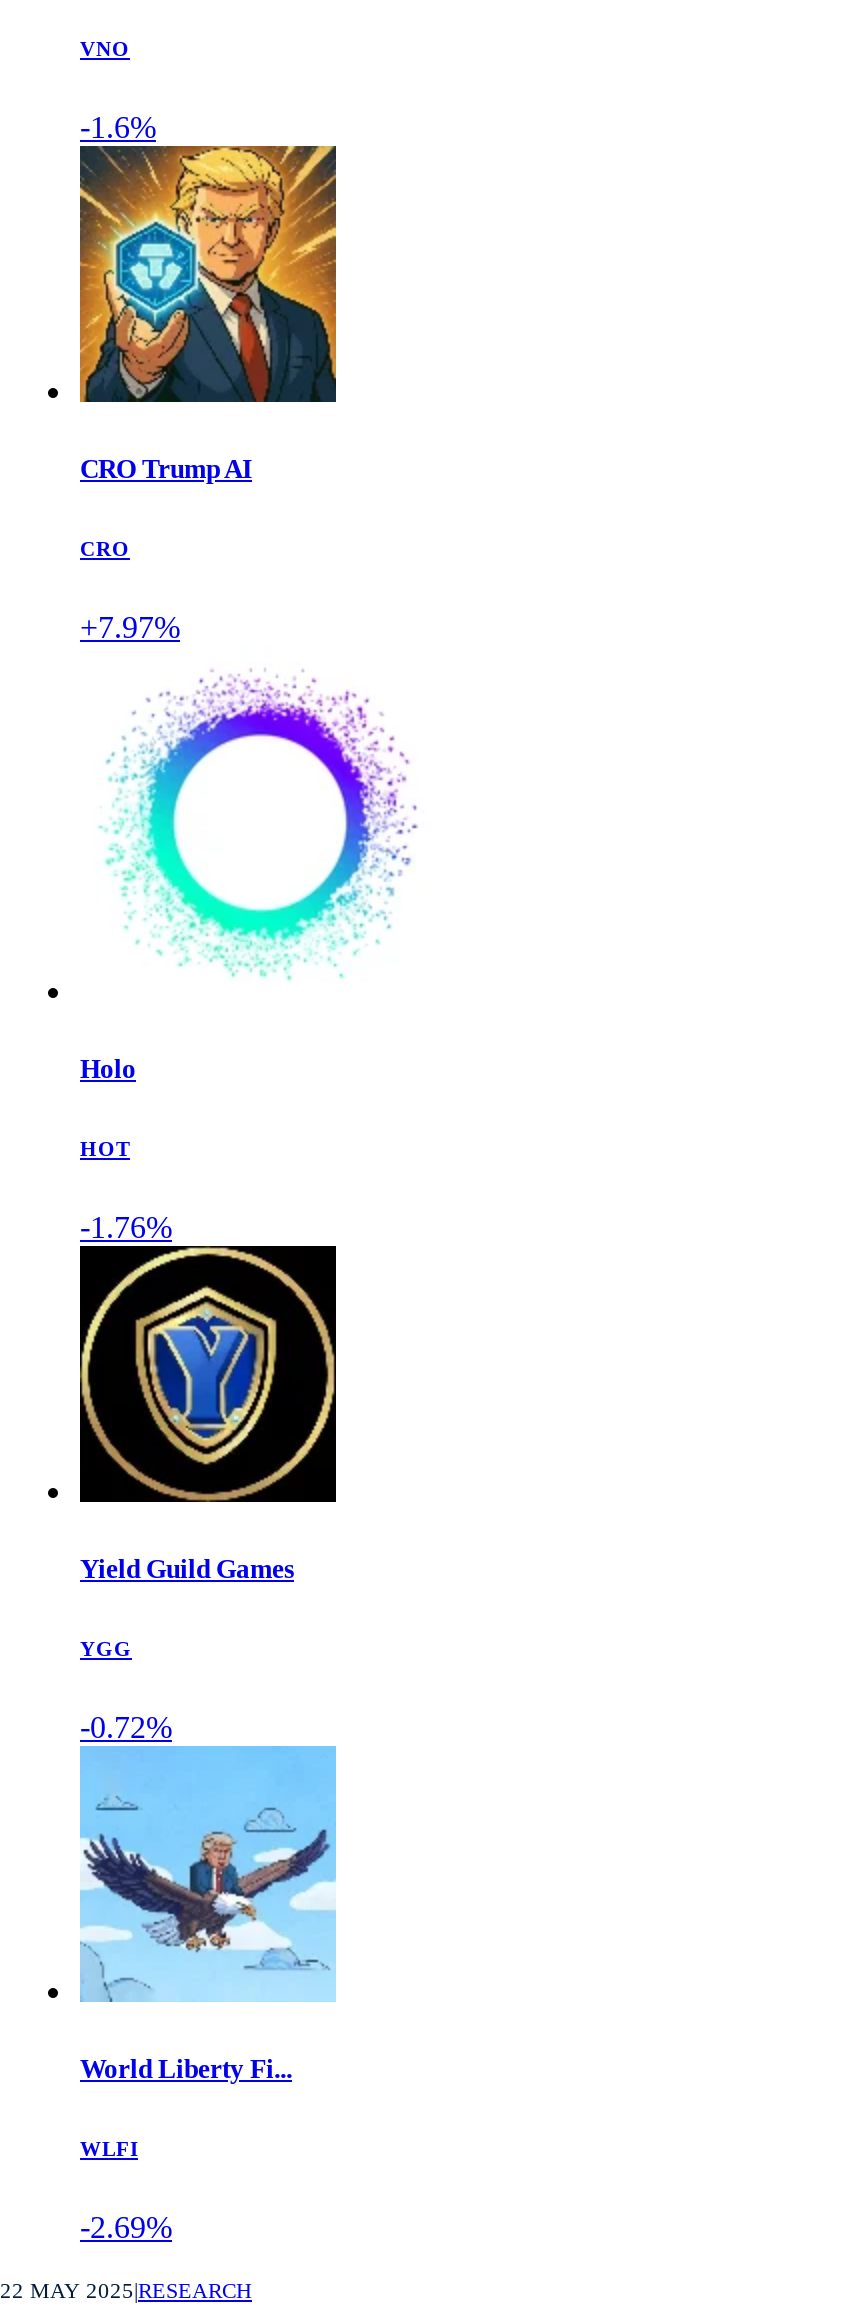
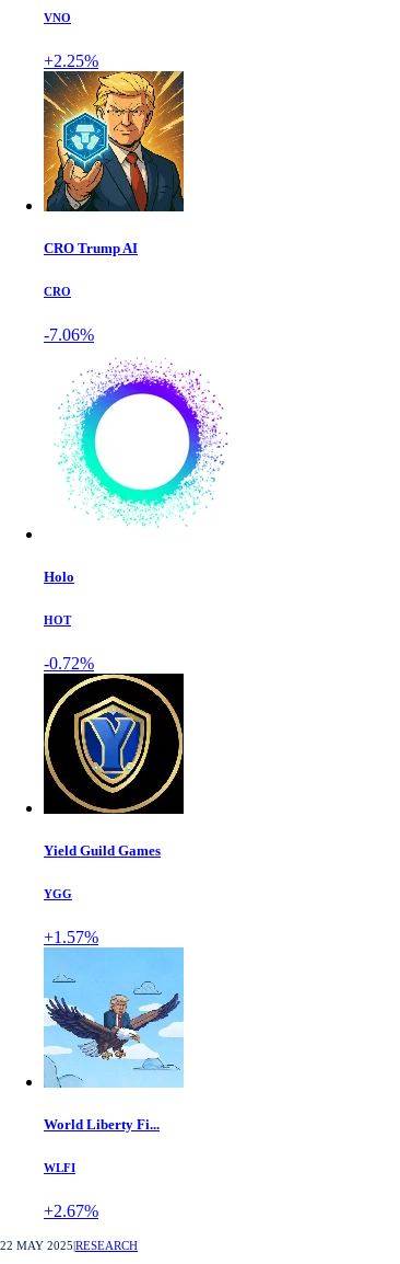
[80,110,156,144] -1.6% -> [44,51,98,70] +2.25%
[80,610,180,644] +7.97% -> [44,325,94,344] -7.06%
[80,1210,172,1244] -1.76% -> [44,654,94,673] -0.72%
[80,1710,172,1744] -0.72% -> [44,928,98,947] +1.57%
[80,2211,172,2245] -2.69% -> [44,1202,98,1221] +2.67%

